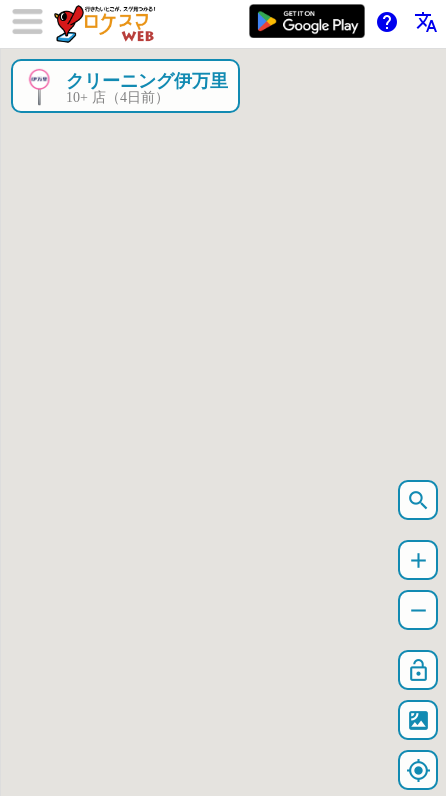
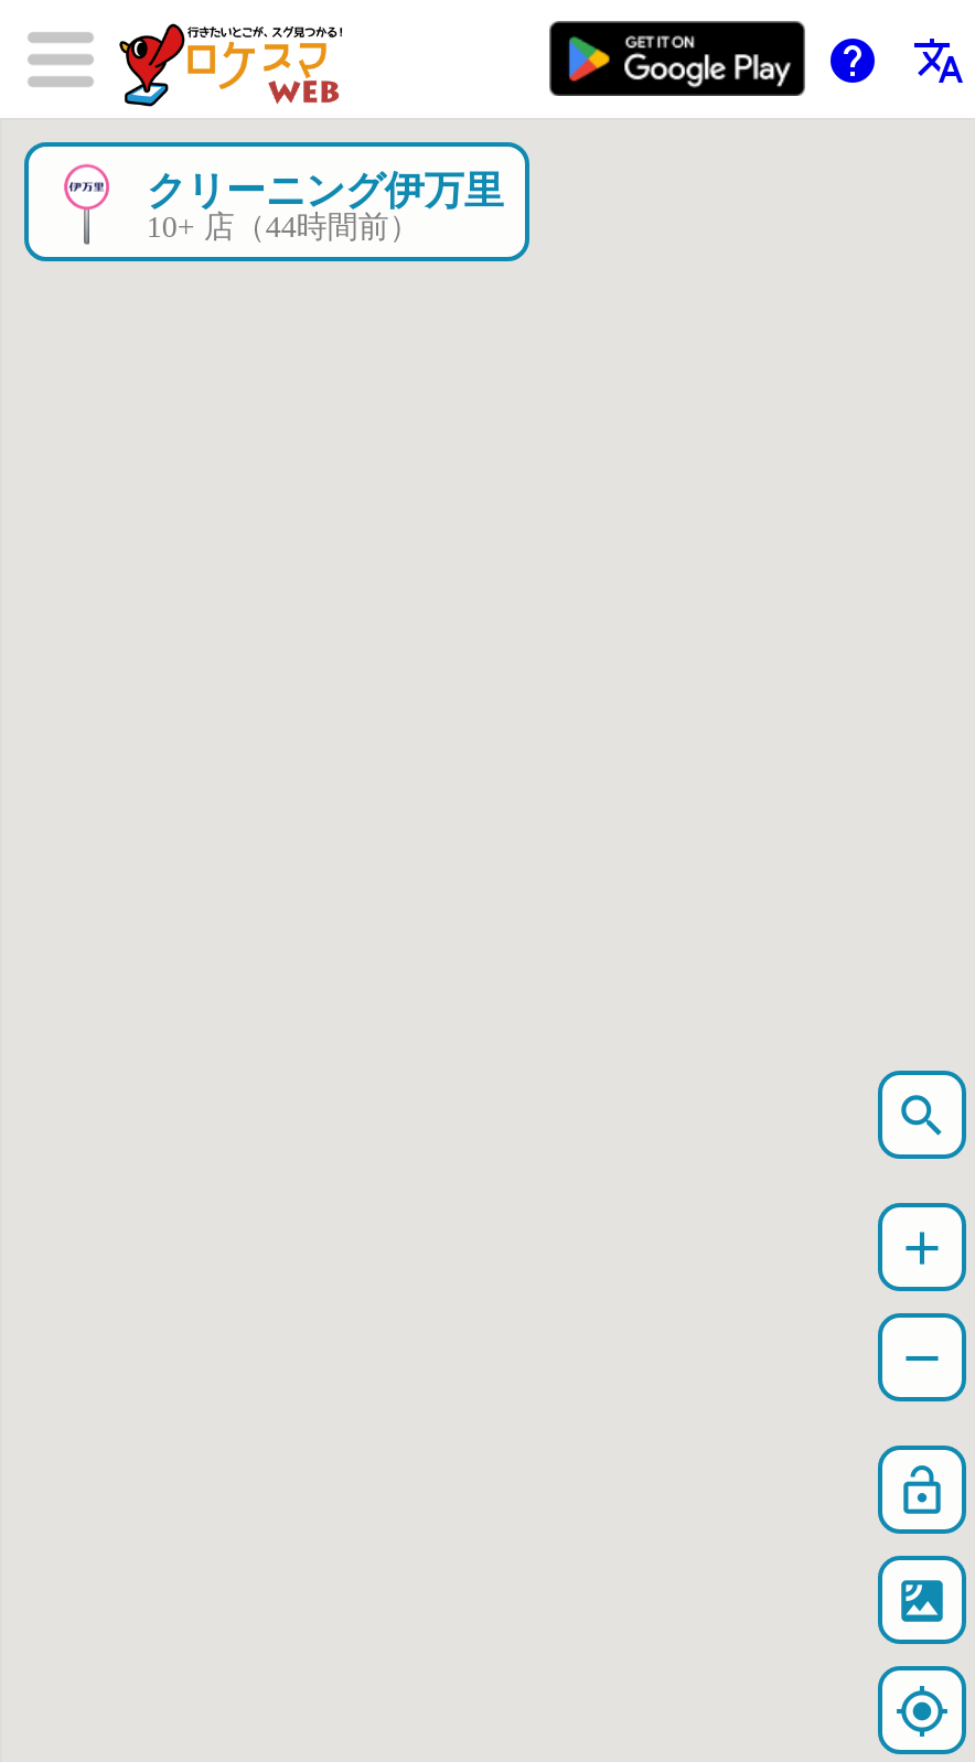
[66,90,169,105] 10+ 店（4日前） -> [146,211,420,244] 10+ 店（44時間前）

